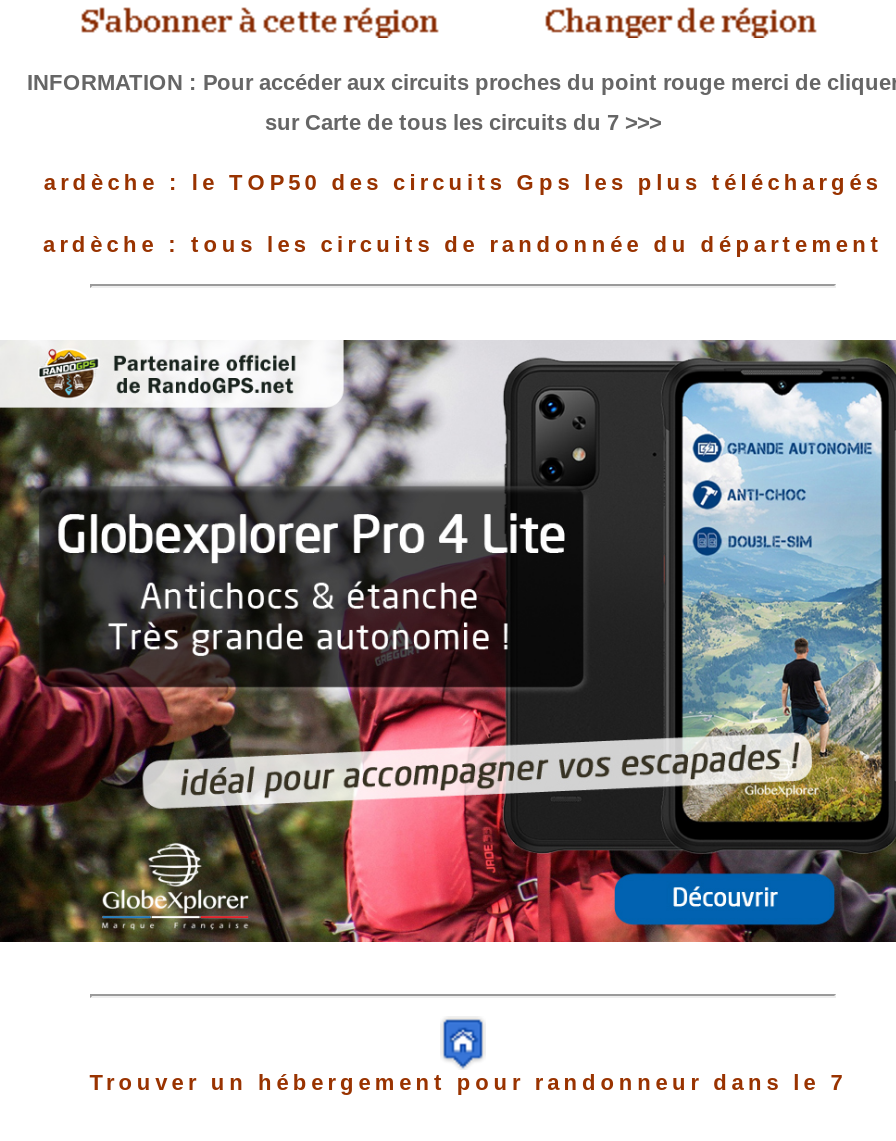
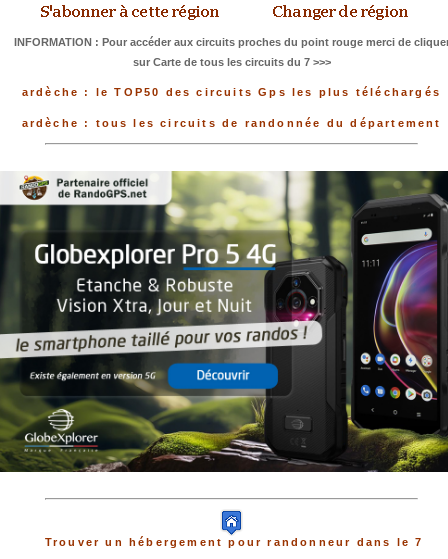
[6,338,890,944] [image] -> [3,170,445,473] [image]

